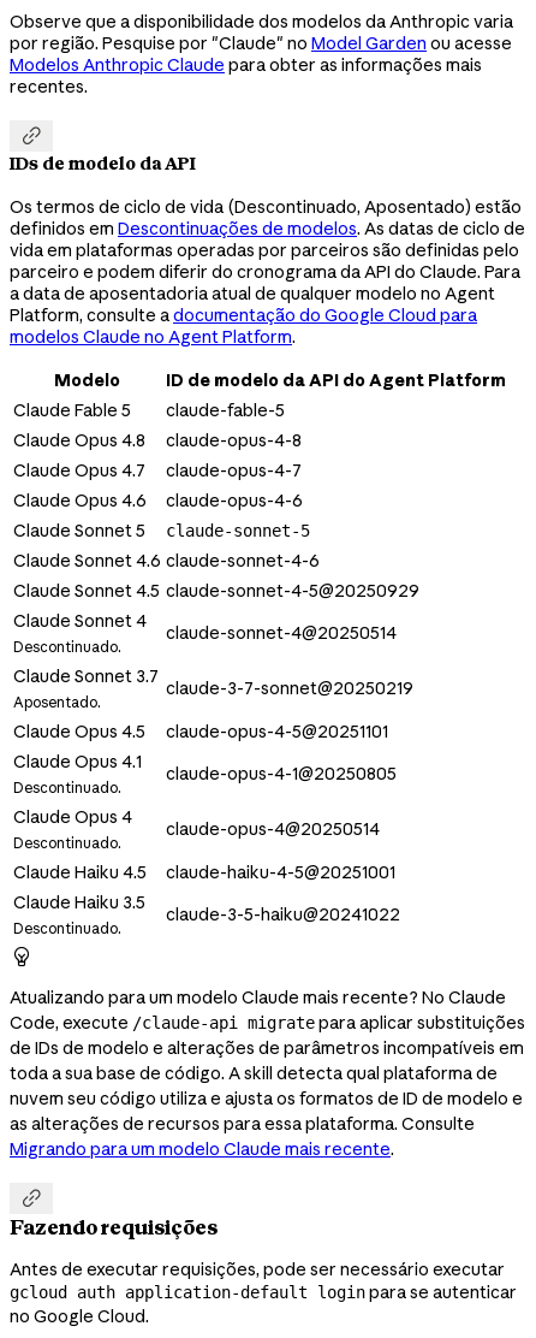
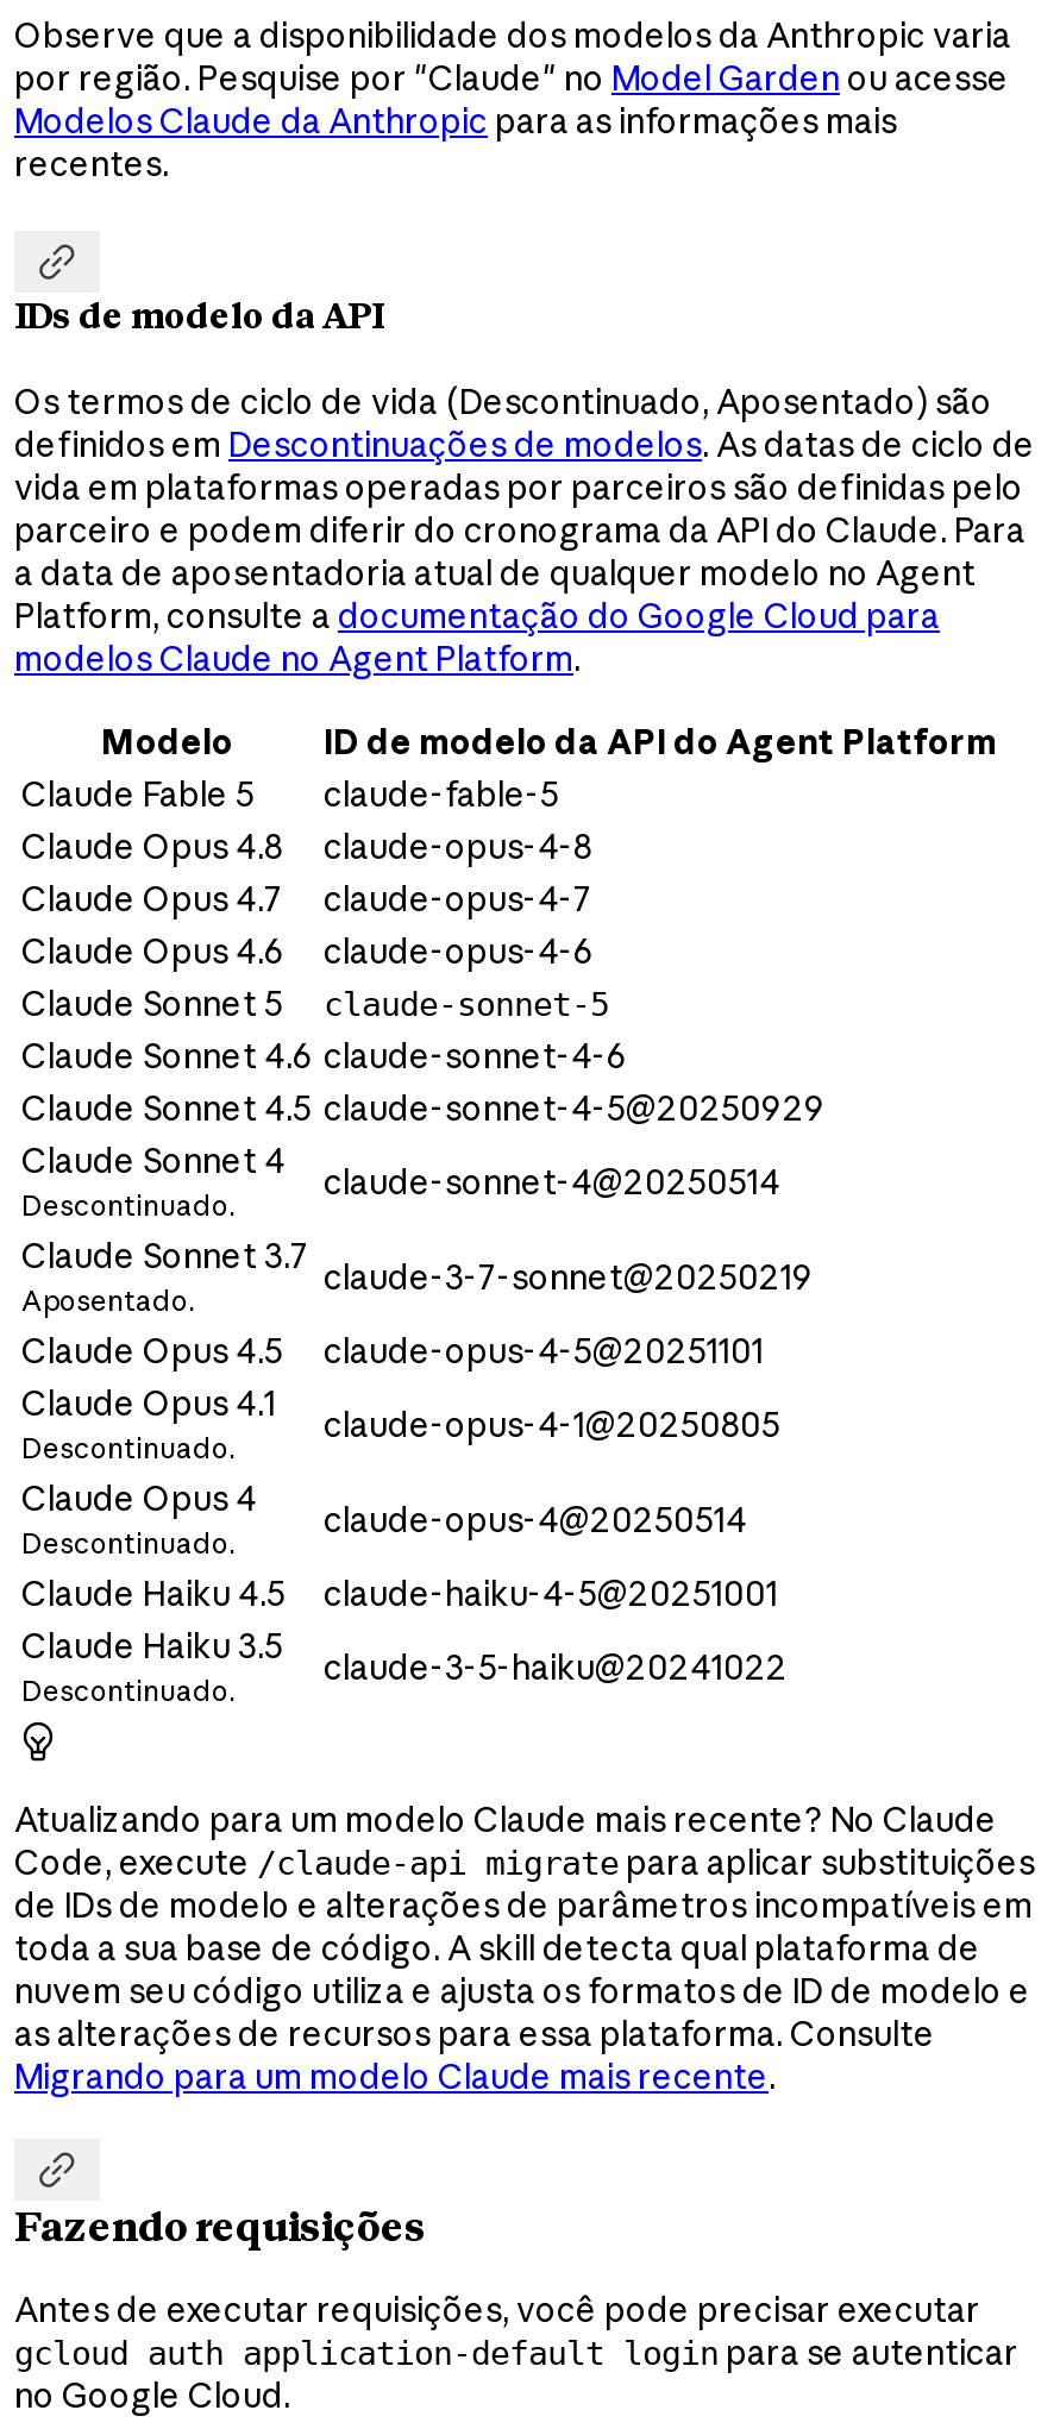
[10,54,482,76] Modelos Anthropic Claude para obter as informações mais -> [14,100,897,143] Modelos Claude da Anthropic para as informações mais
[10,196,522,218] Os termos de ciclo de vida (Descontinuado, Aposentado) estão -> [14,381,992,424] Os termos de ciclo de vida (Descontinuado, Aposentado) são
[10,1258,505,1280] Antes de executar requisições, pode ser necessário executar -> [14,2288,980,2331] Antes de executar requisições, você pode precisar executar

